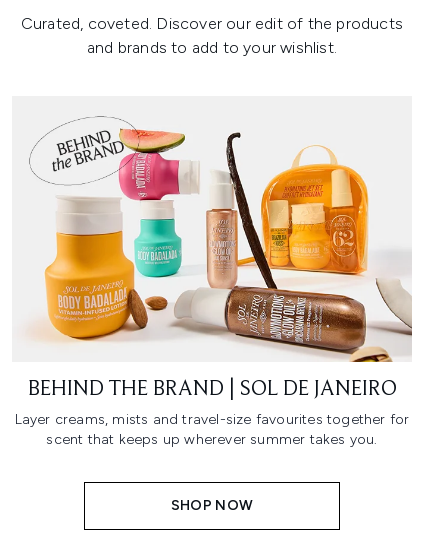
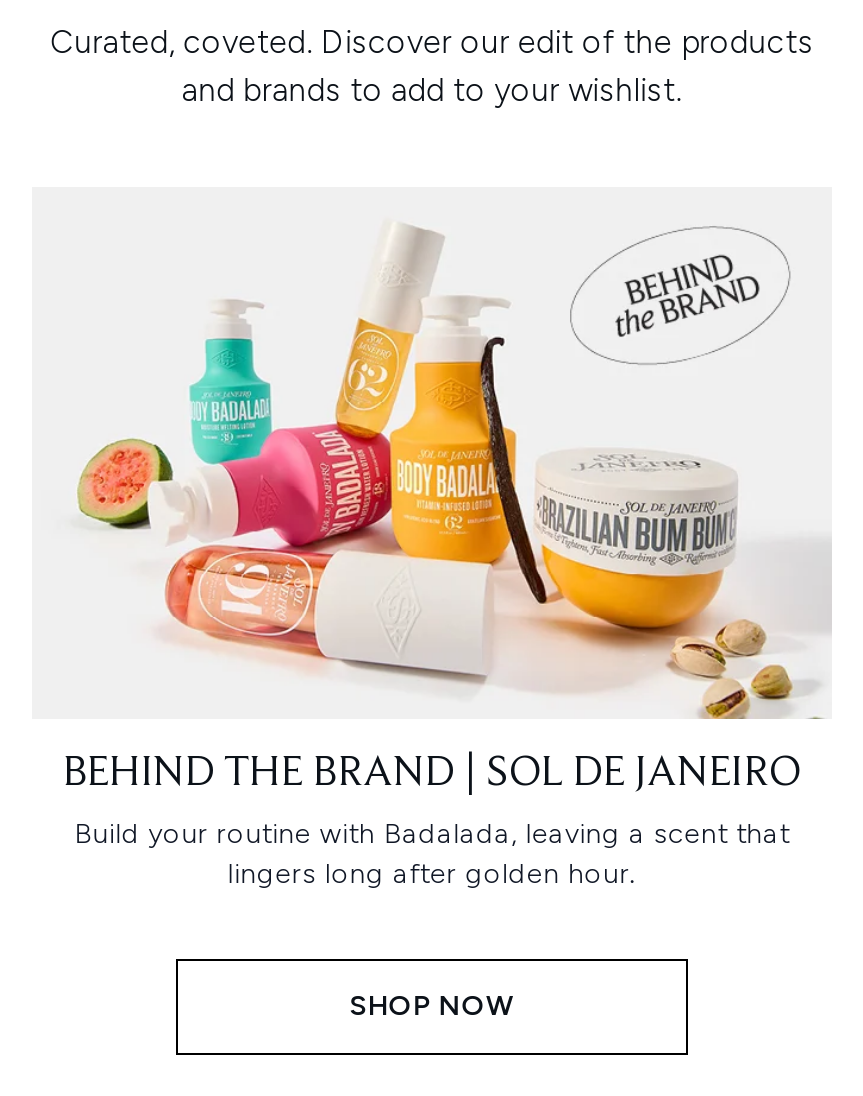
[29,116,413,363] [image] -> [76,225,832,721] [image]
[15,411,409,448] Layer creams, mists and travel-size favourites together for | scent that keeps up wherever summer takes you. -> [74,817,790,891] Build your routine with Badalada, leaving a scent that | lingers long after golden hour.

